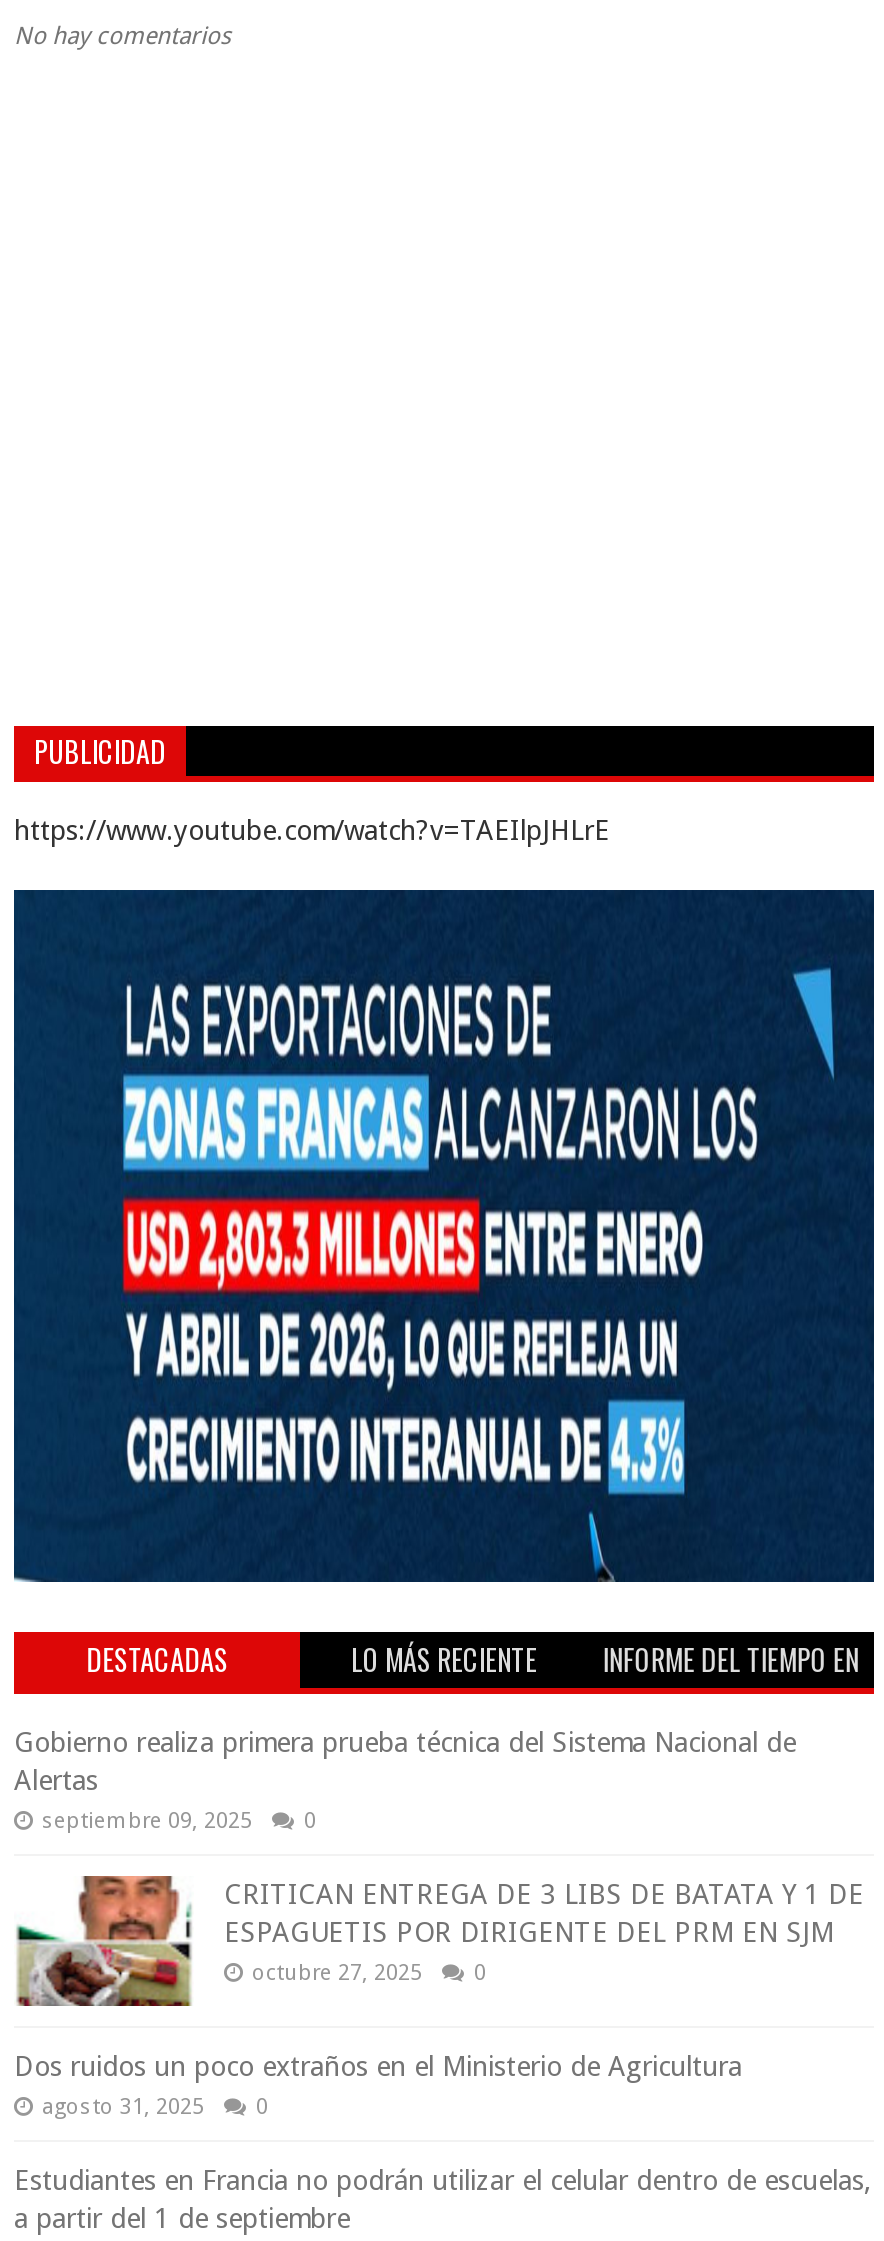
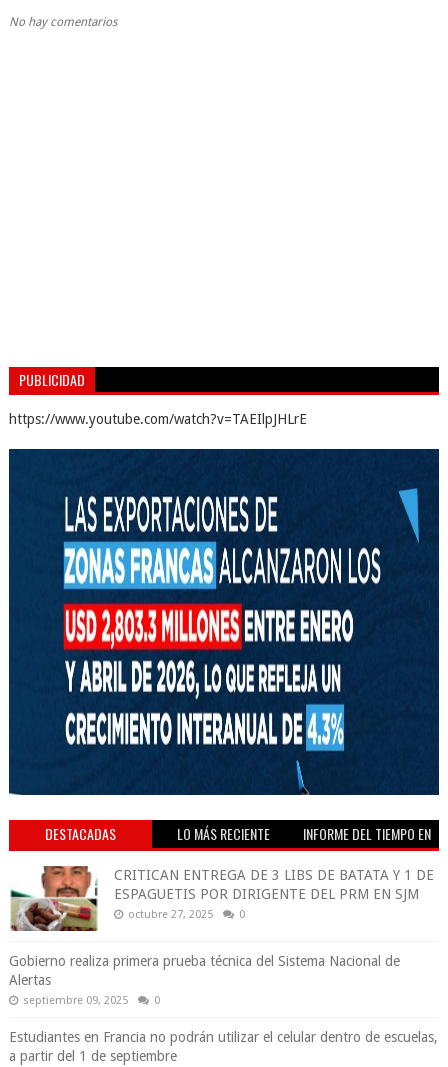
moved [14,1726,796,1834] -> [9,952,400,1006]: Gobierno realiza primera prueba técnica del Sistema Nacional de | Alertas | septiembre 09, 2025
[304,1808,316,1834] 0 -> none
moved [14,1873,864,2011] -> [9,864,434,933]: [image] | CRITICAN ENTREGA DE 3 LIBS DE BATATA Y 1 DE | ESPAGUETIS POR DIRIGENTE DEL PRM EN SJM | octubre 27, 2025 | 0
[14,2050,742,2120] Dos ruidos un poco extraños en el Ministerio de Agricultura | agosto 31, 2025 -> none

